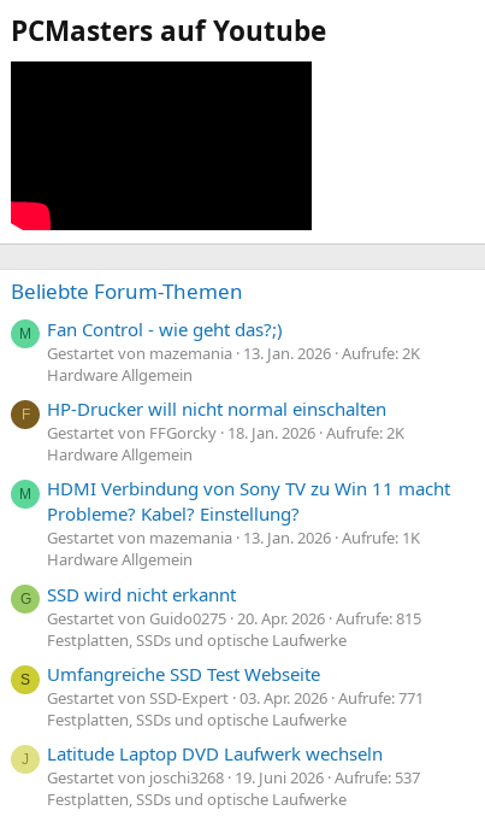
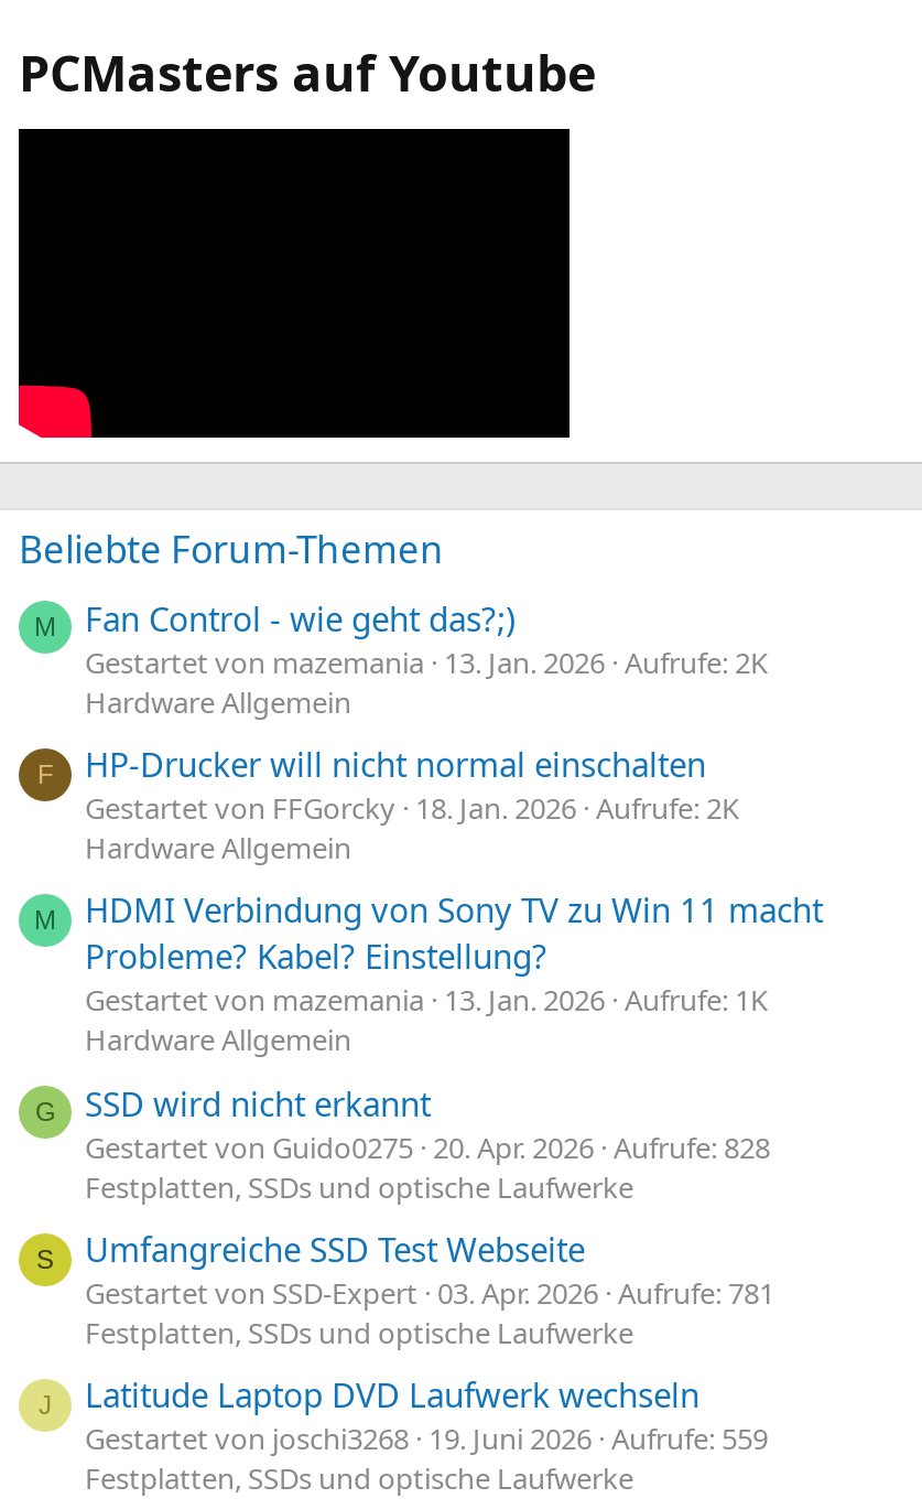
[47,607,421,629] Gestartet von Guido0275 20. Apr. 2026 Aufrufe: 815 -> [85,1127,770,1166] Gestartet von Guido0275 20. Apr. 2026 Aufrufe: 828
[47,687,424,709] Gestartet von SSD-Expert 03. Apr. 2026 Aufrufe: 771 -> [85,1273,774,1313] Gestartet von SSD-Expert 03. Apr. 2026 Aufrufe: 781
[47,767,420,789] Gestartet von joschi3268 19. Juni 2026 Aufrufe: 537 -> [85,1419,768,1459] Gestartet von joschi3268 19. Juni 2026 Aufrufe: 559

